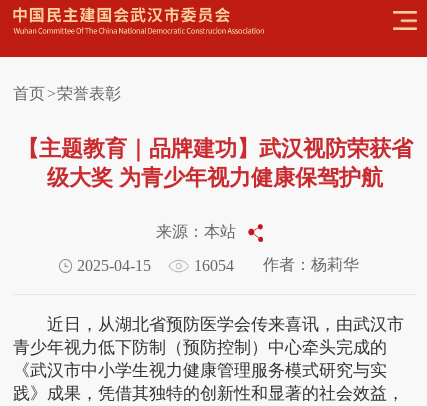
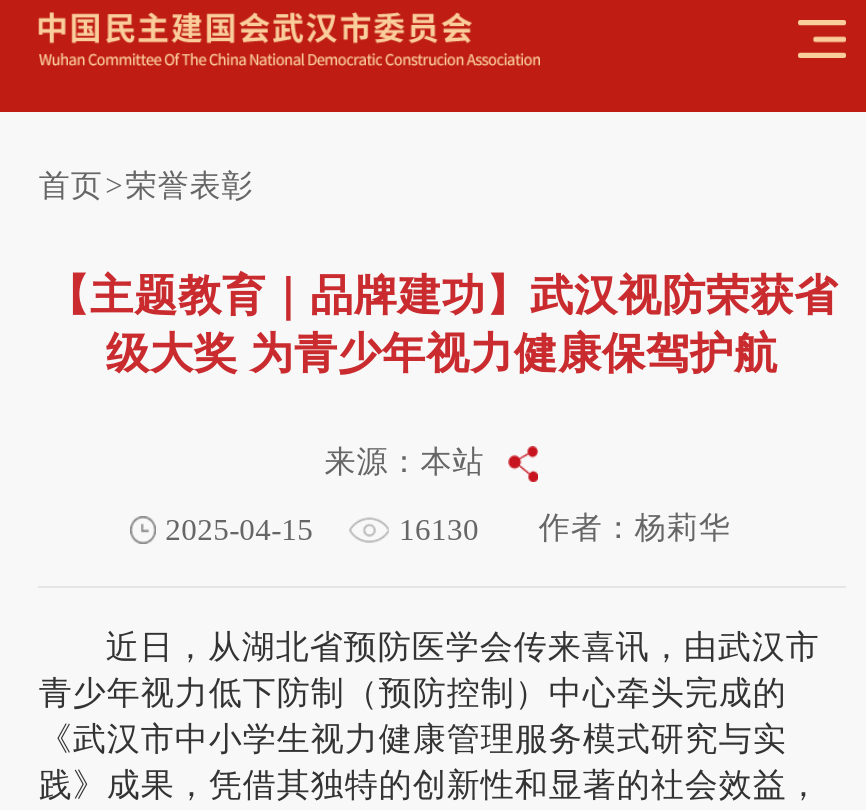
[193,256,359,274] 16054 作者：杨莉华 -> [399,510,731,545] 16130 作者：杨莉华

